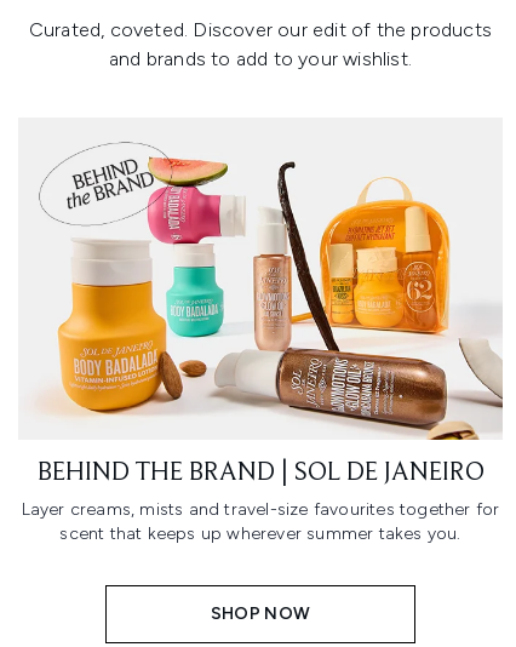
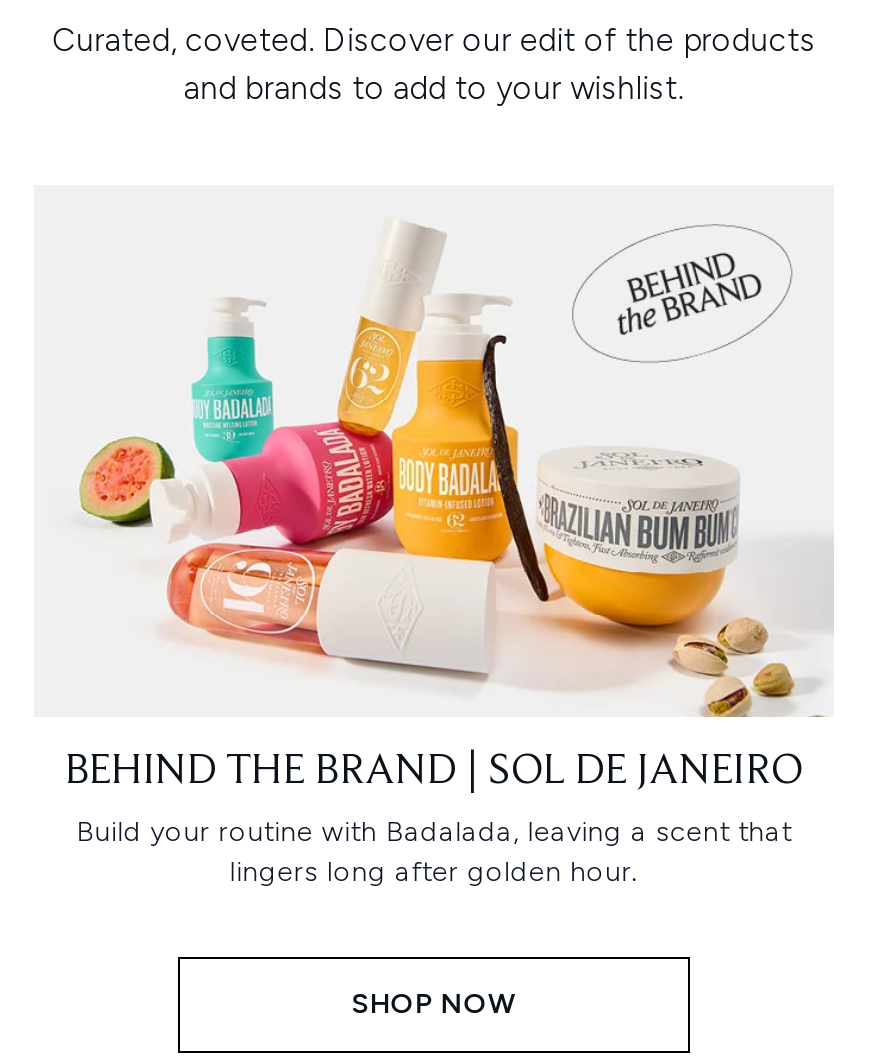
[39,142,504,441] [image] -> [78,223,834,719] [image]
[21,499,500,544] Layer creams, mists and travel-size favourites together for | scent that keeps up wherever summer takes you. -> [76,815,792,889] Build your routine with Badalada, leaving a scent that | lingers long after golden hour.

